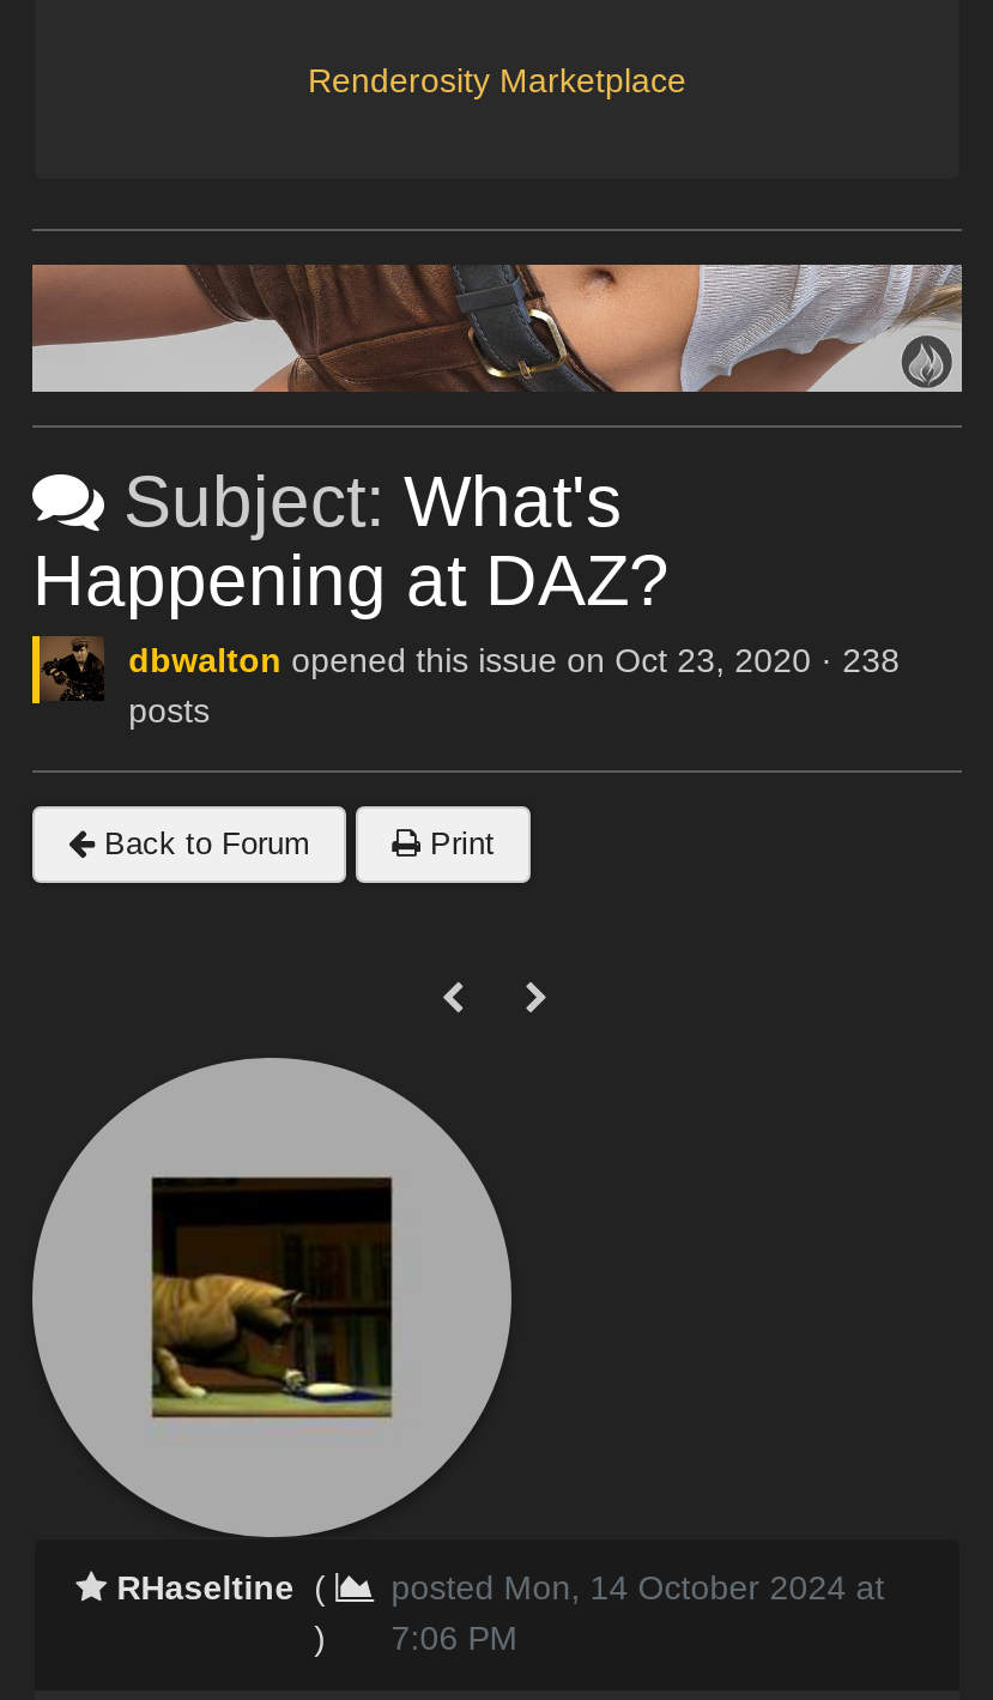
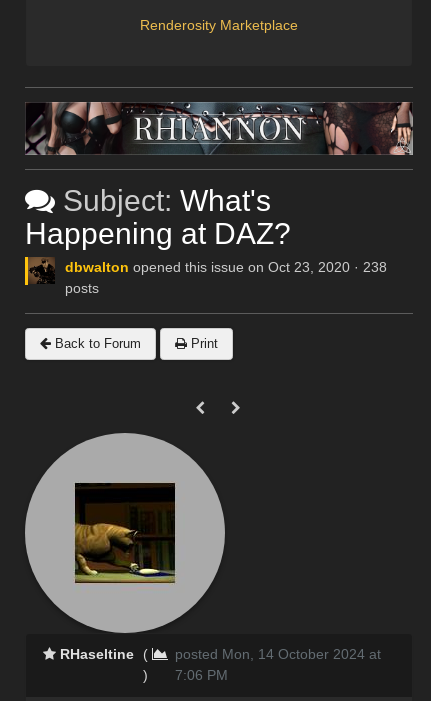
[30,262,964,394] [image] -> [25,101,413,155] [image]

